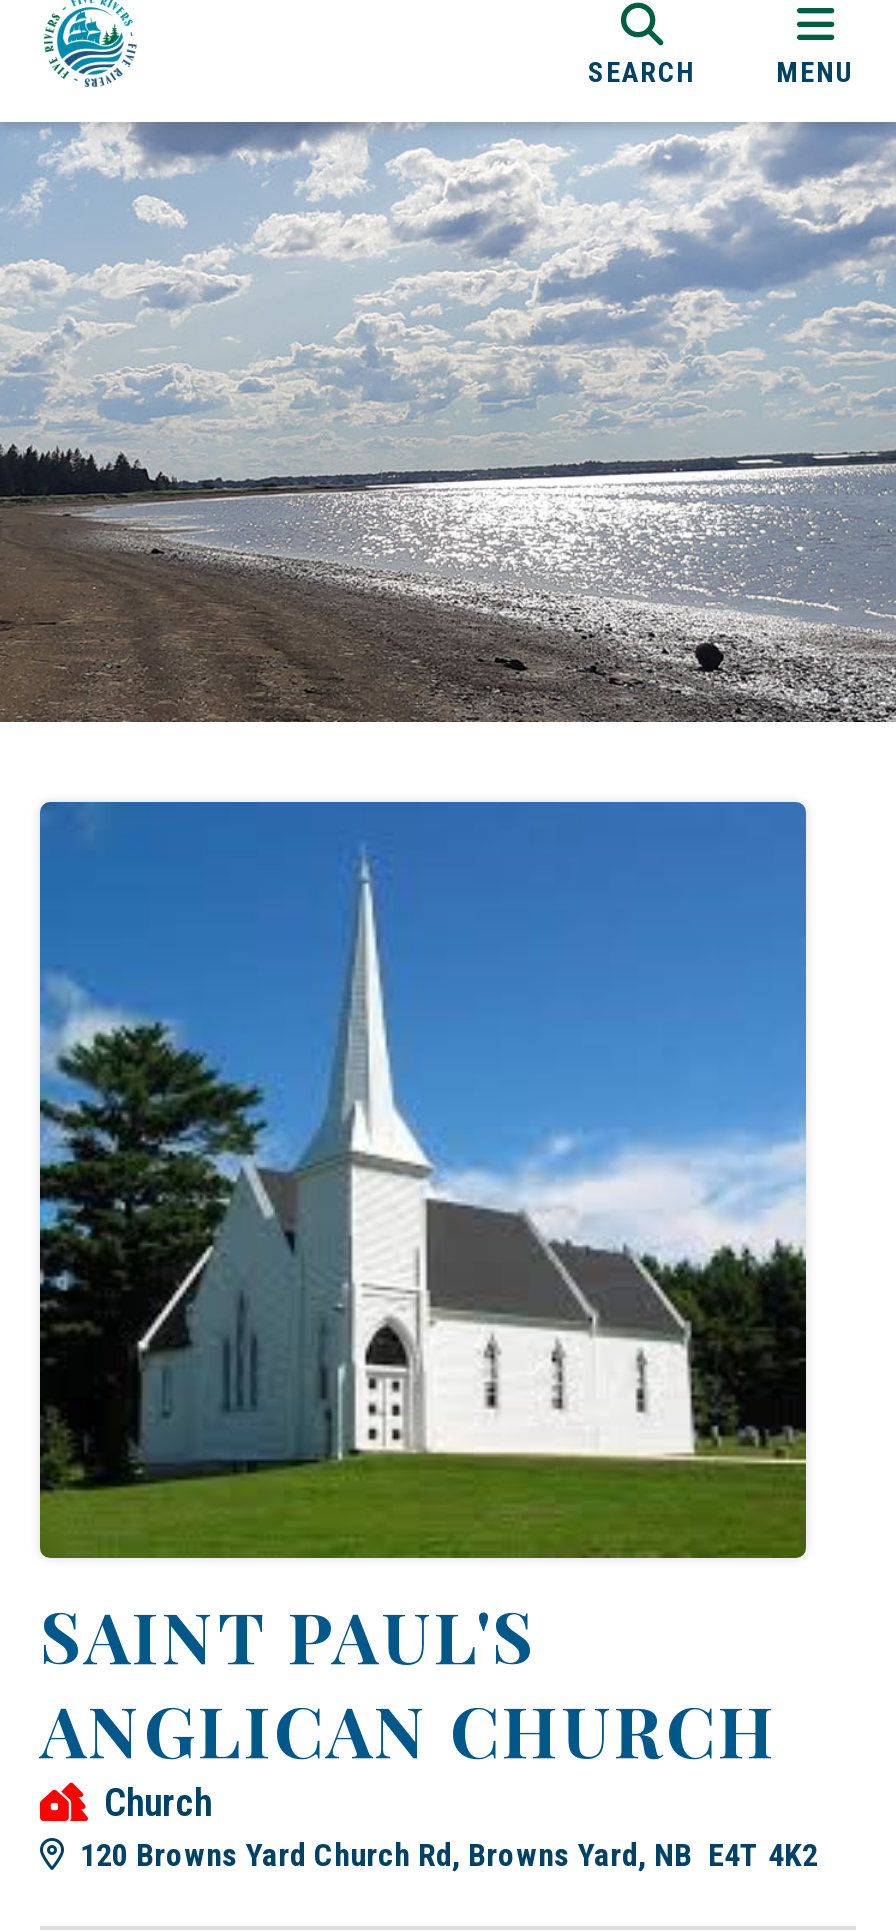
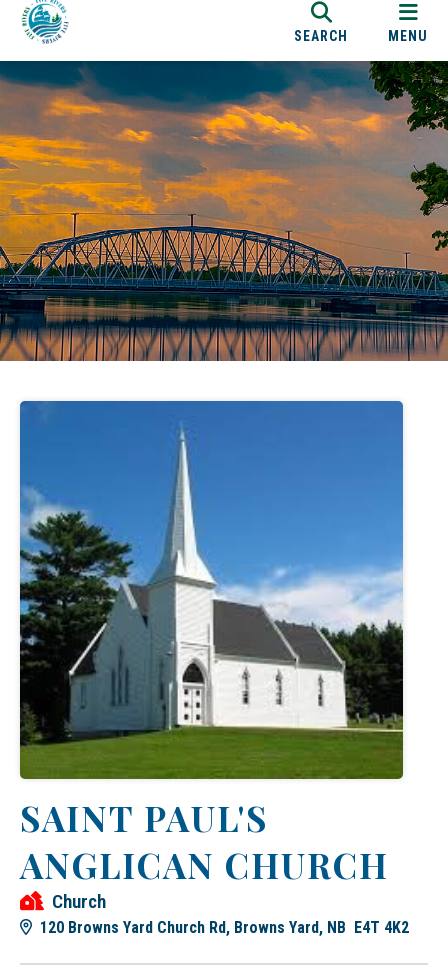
[6,120,890,724] [image] -> [3,60,445,361] [image]

